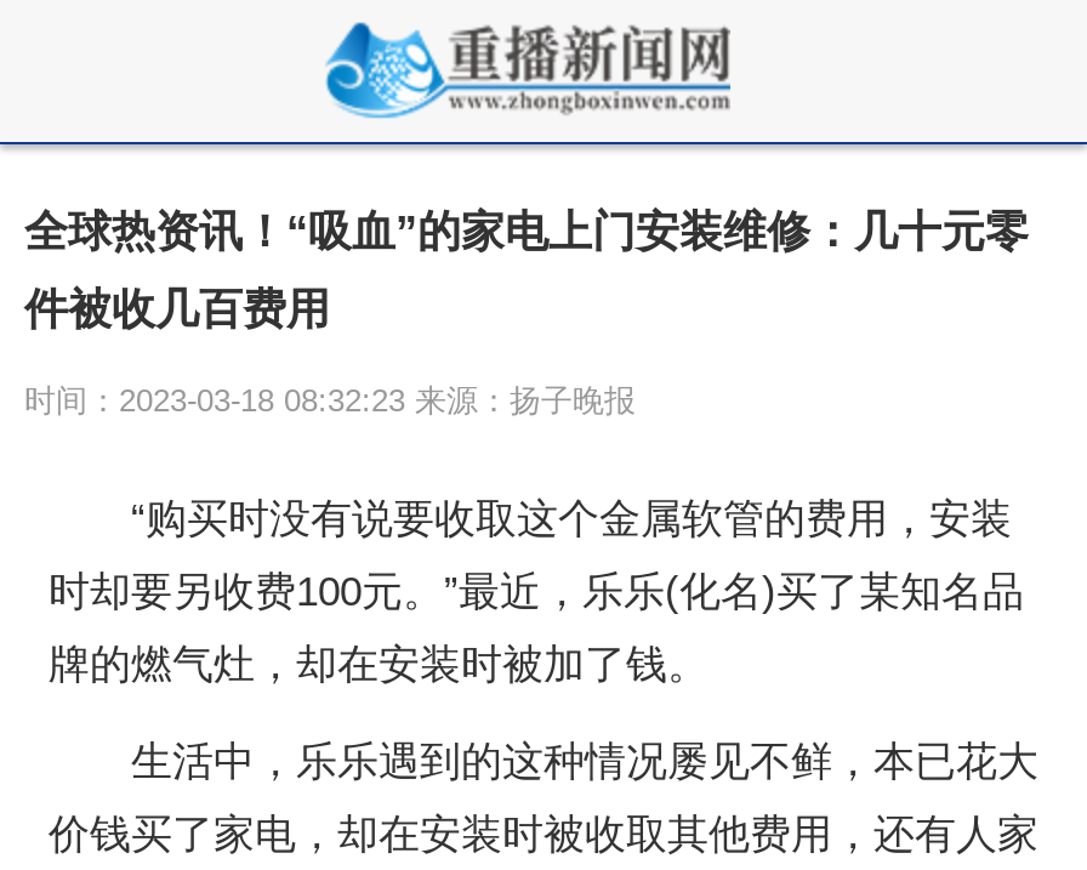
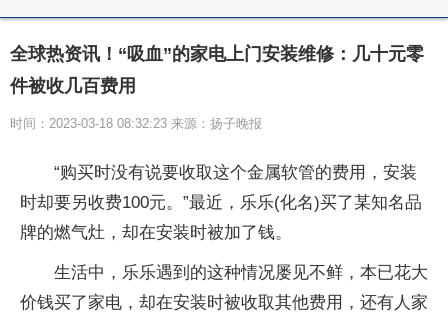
[323,21,733,120] [image] -> none

